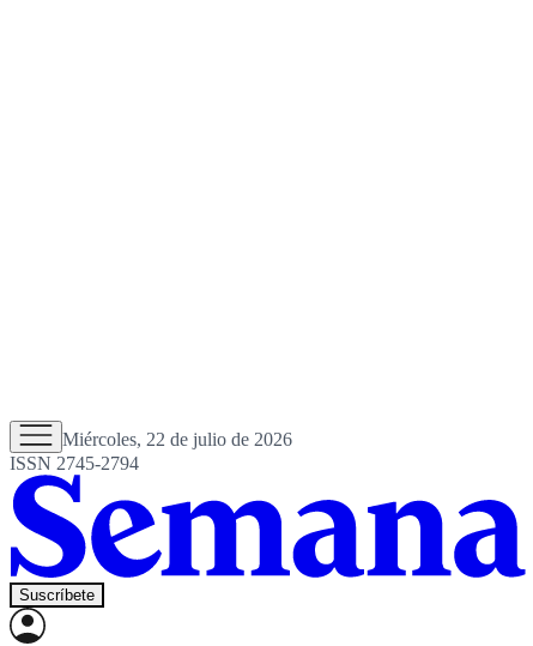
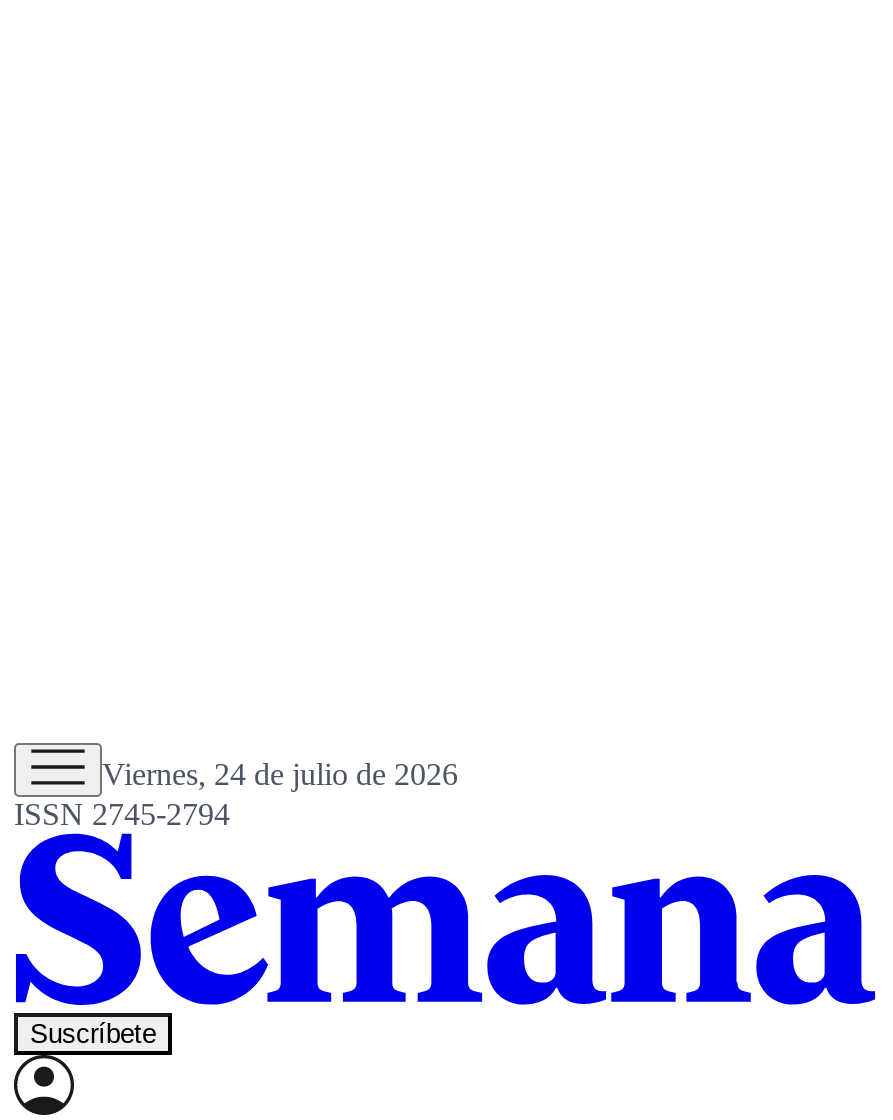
[62,429,292,449] Miércoles, 22 de julio de 2026 -> [102,757,458,791] Viernes, 24 de julio de 2026

